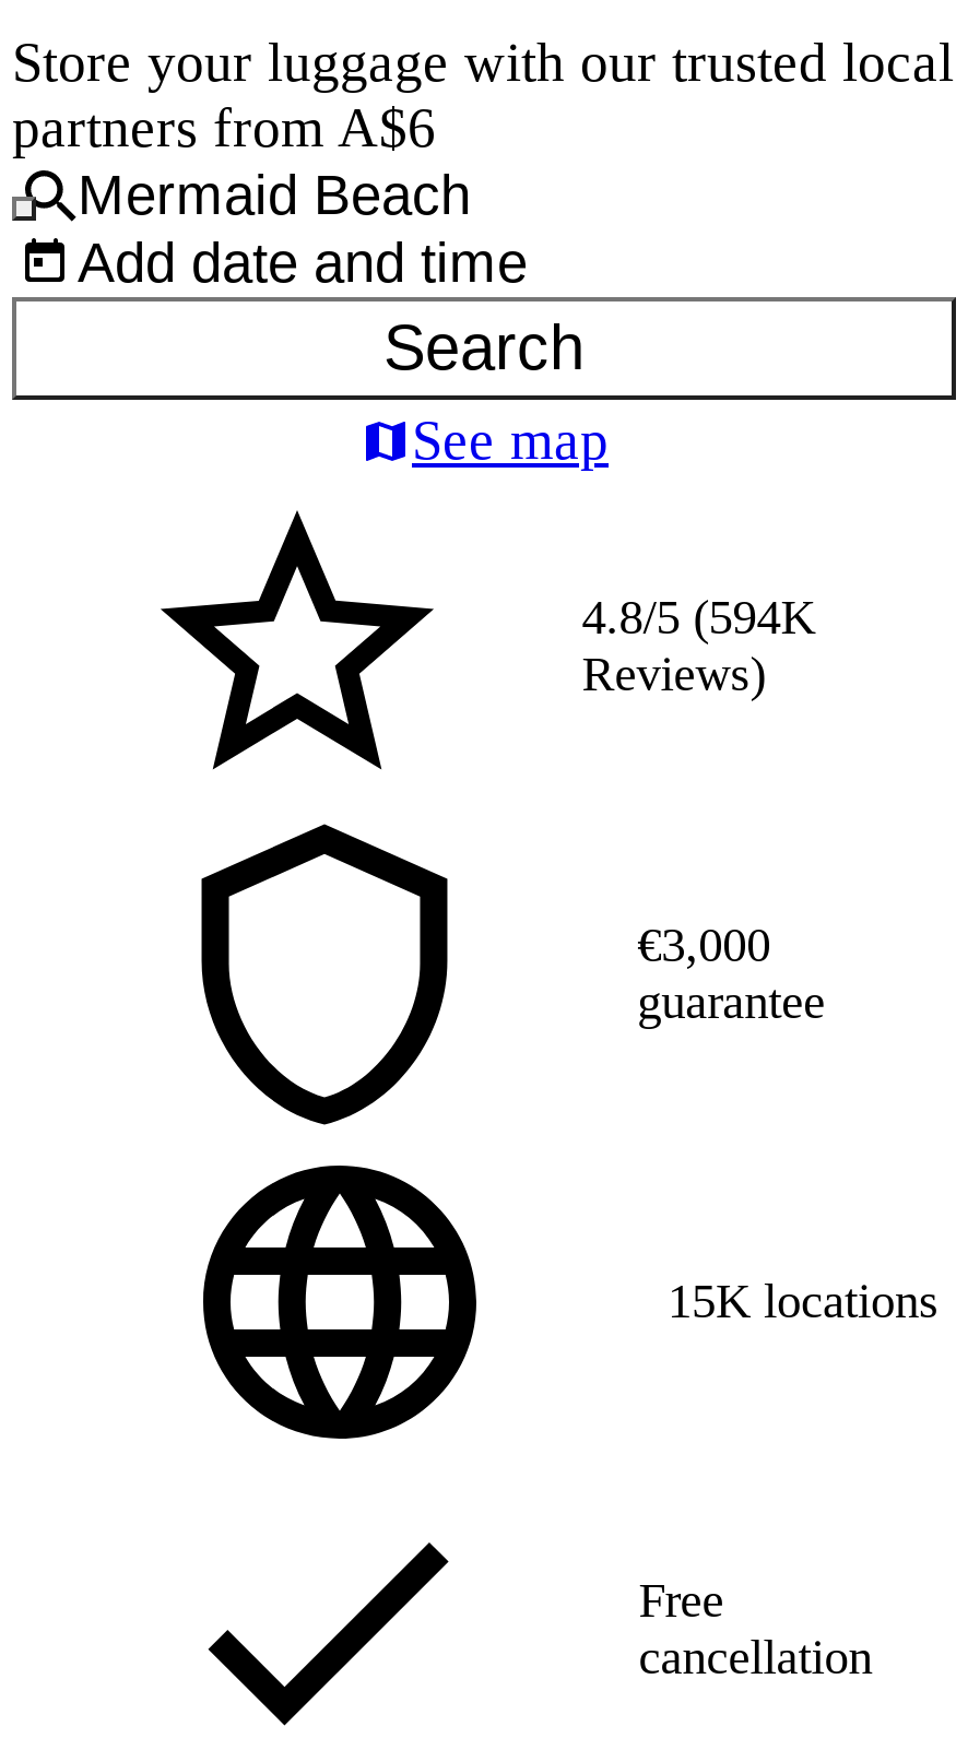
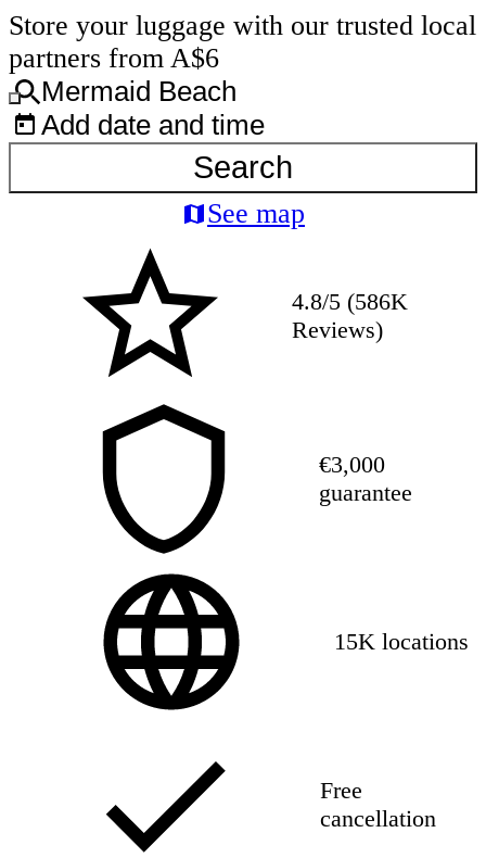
[582,591,816,645] 4.8/5 (594K -> [292,288,408,315] 4.8/5 (586K

